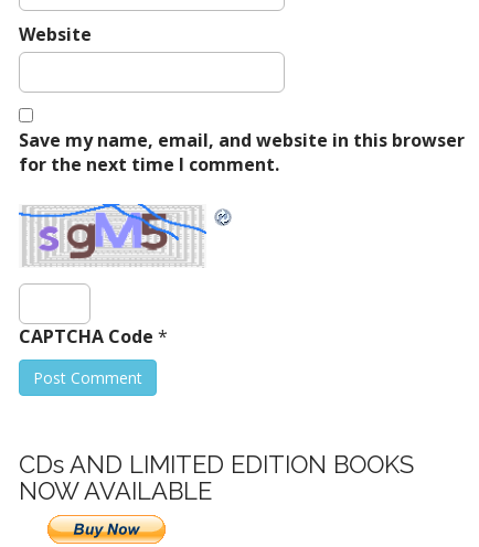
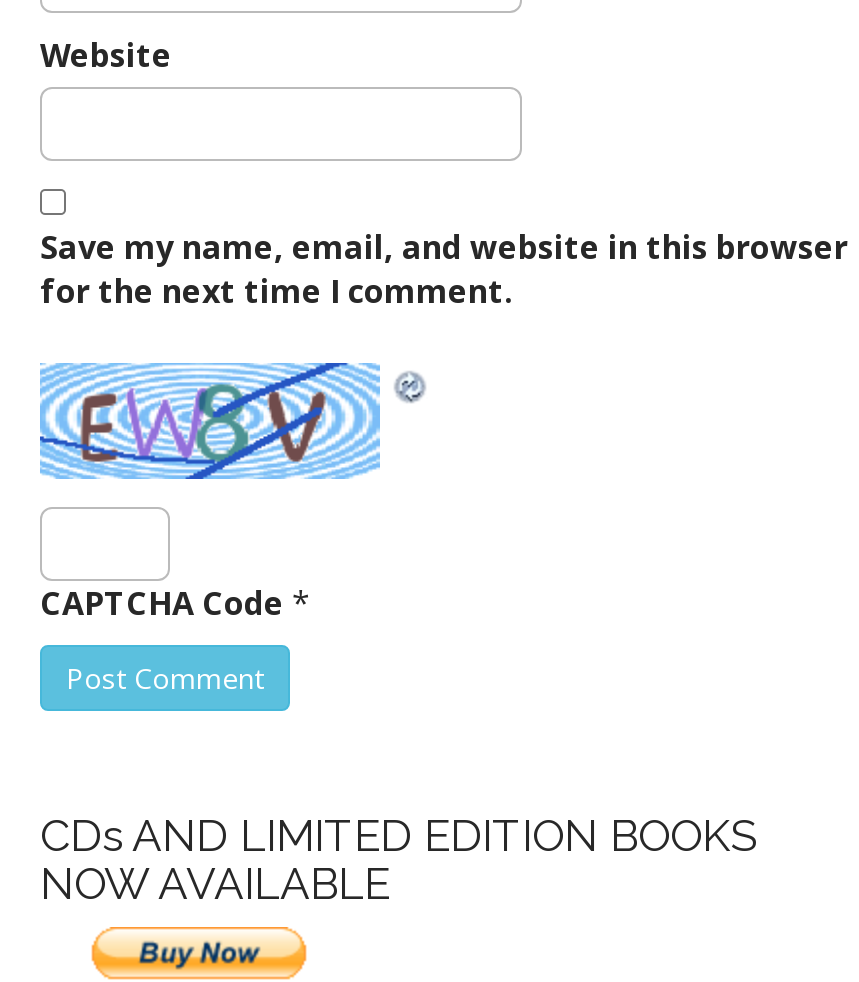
[19,203,206,268] [image] -> [38,361,382,481] [image]

